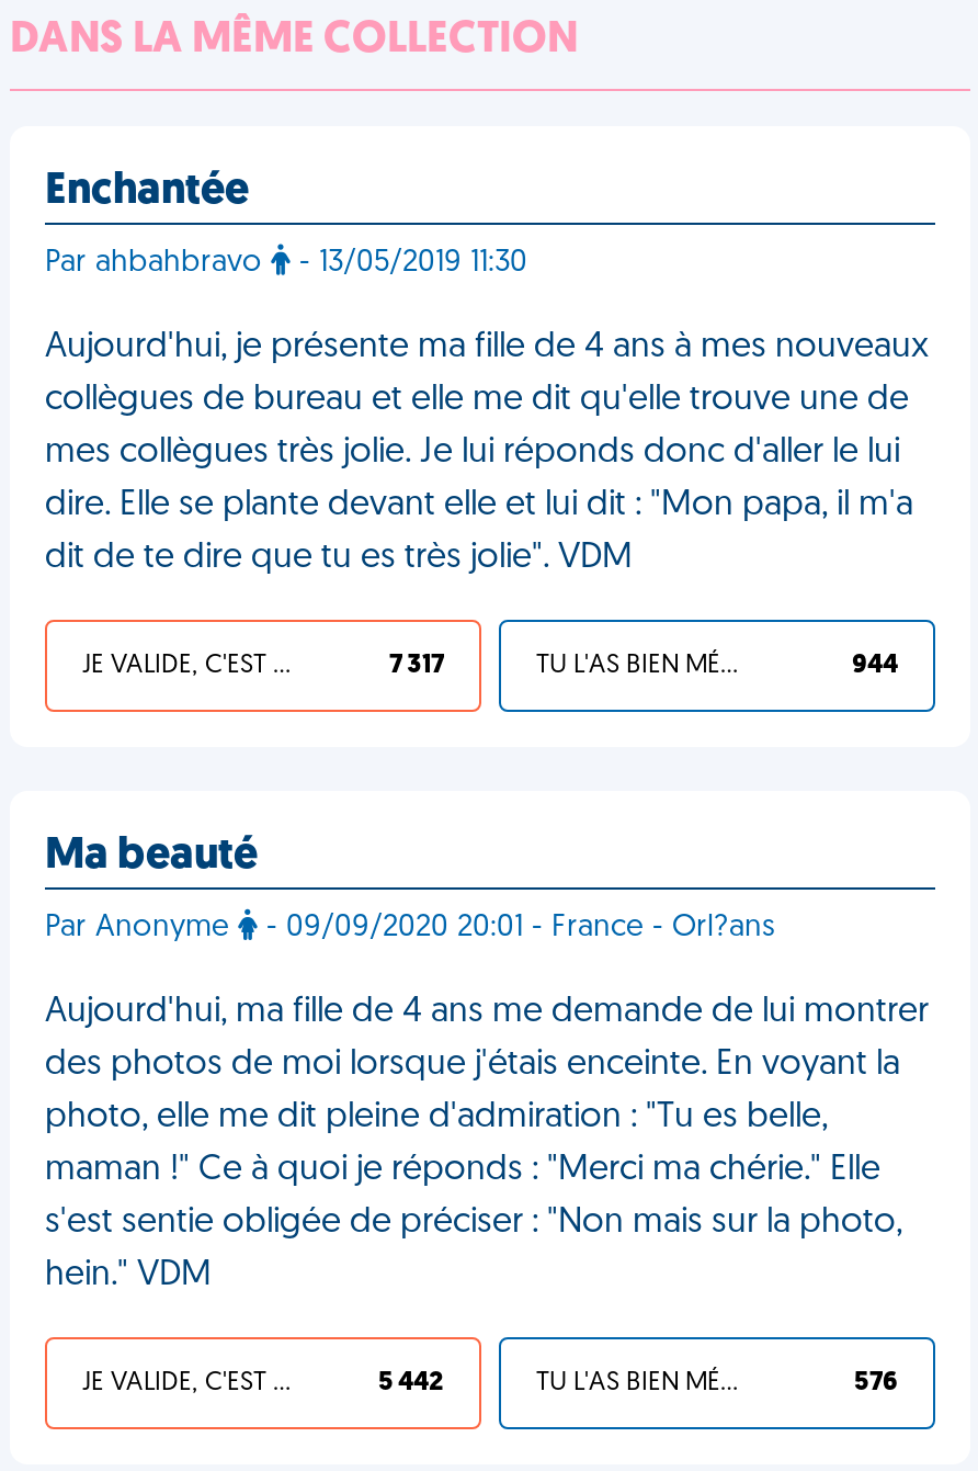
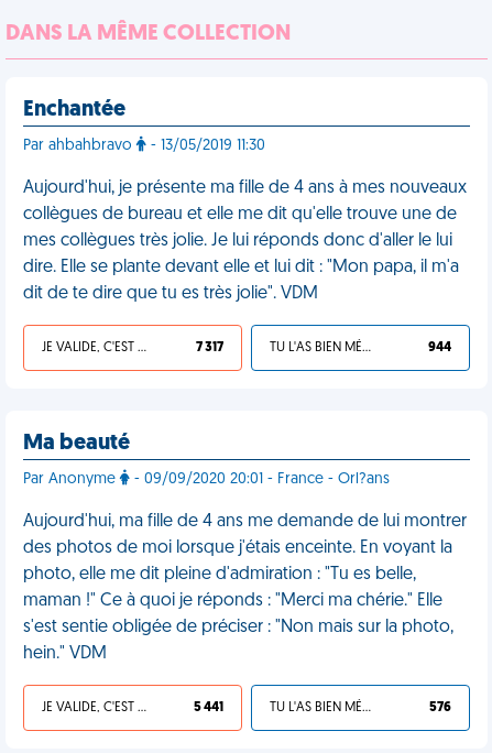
[378,1370,444,1396] 5 442 -> [194,701,223,714] 5 441

